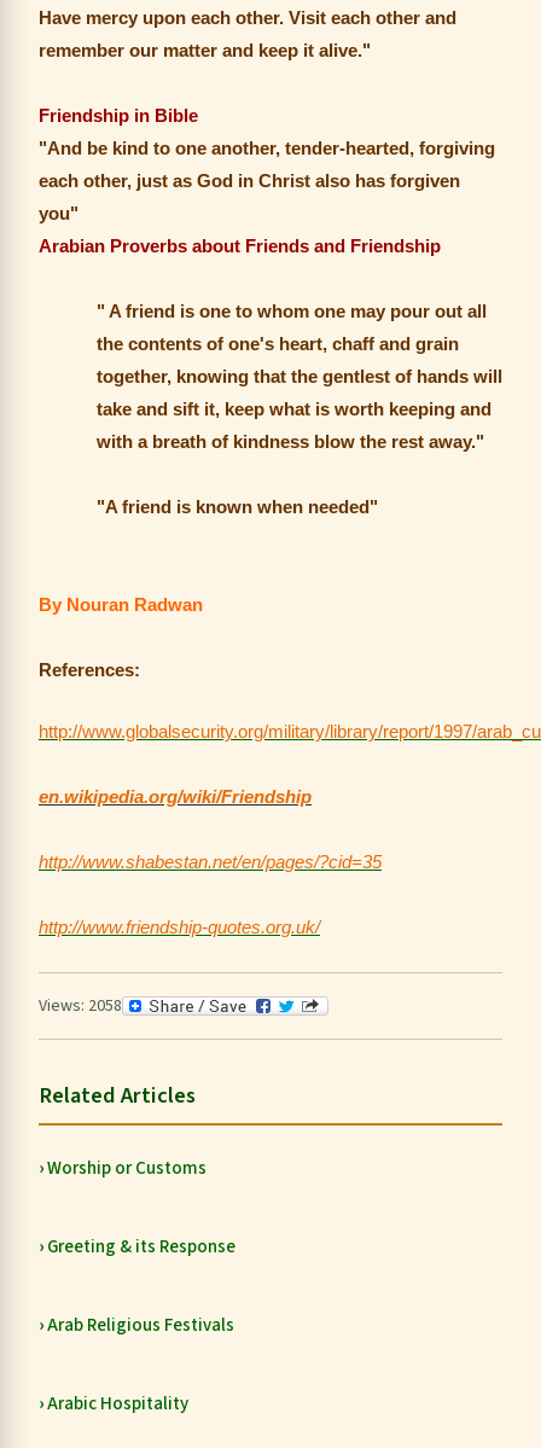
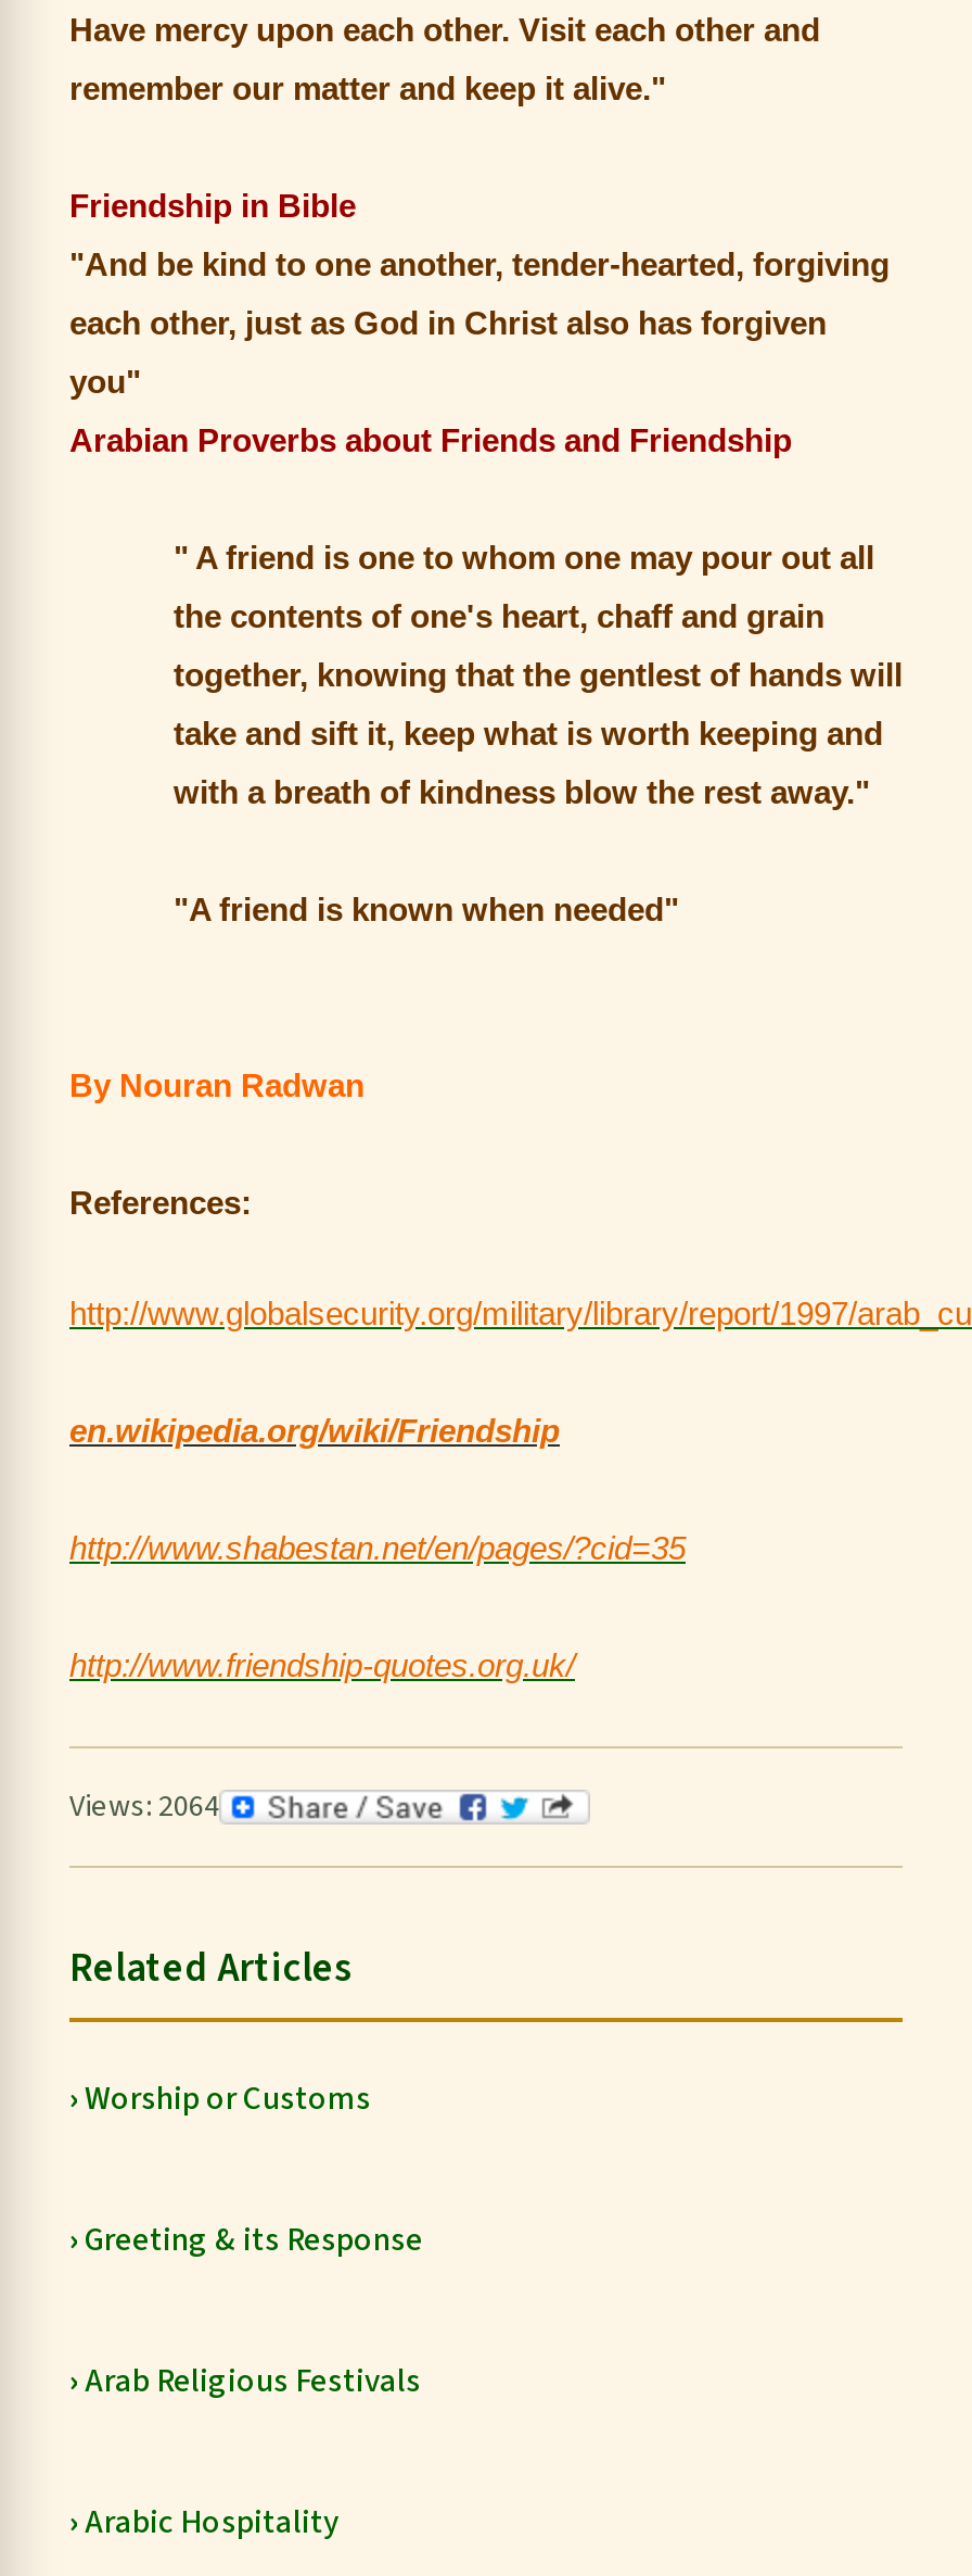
[39,994,122,1018] Views: 2058 -> [69,1786,219,1829] Views: 2064

